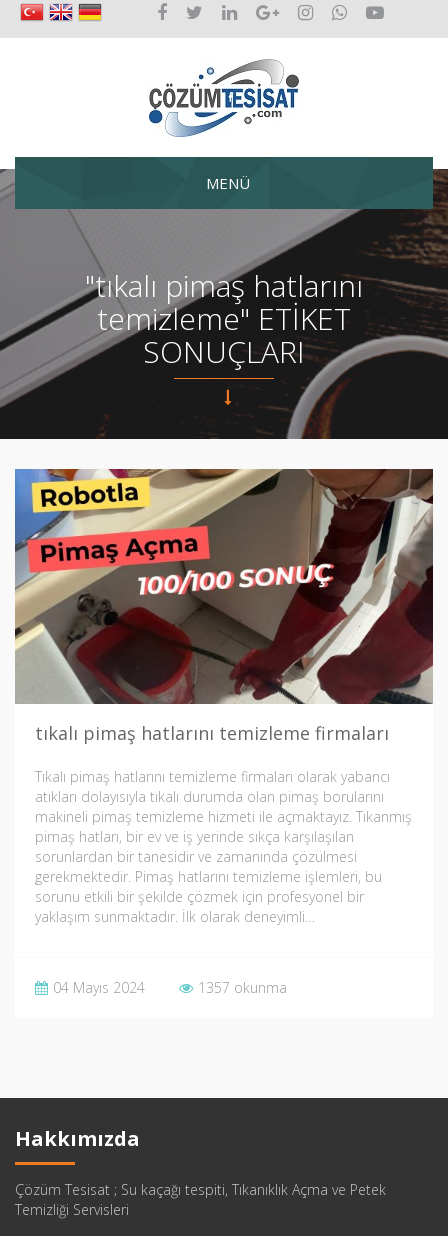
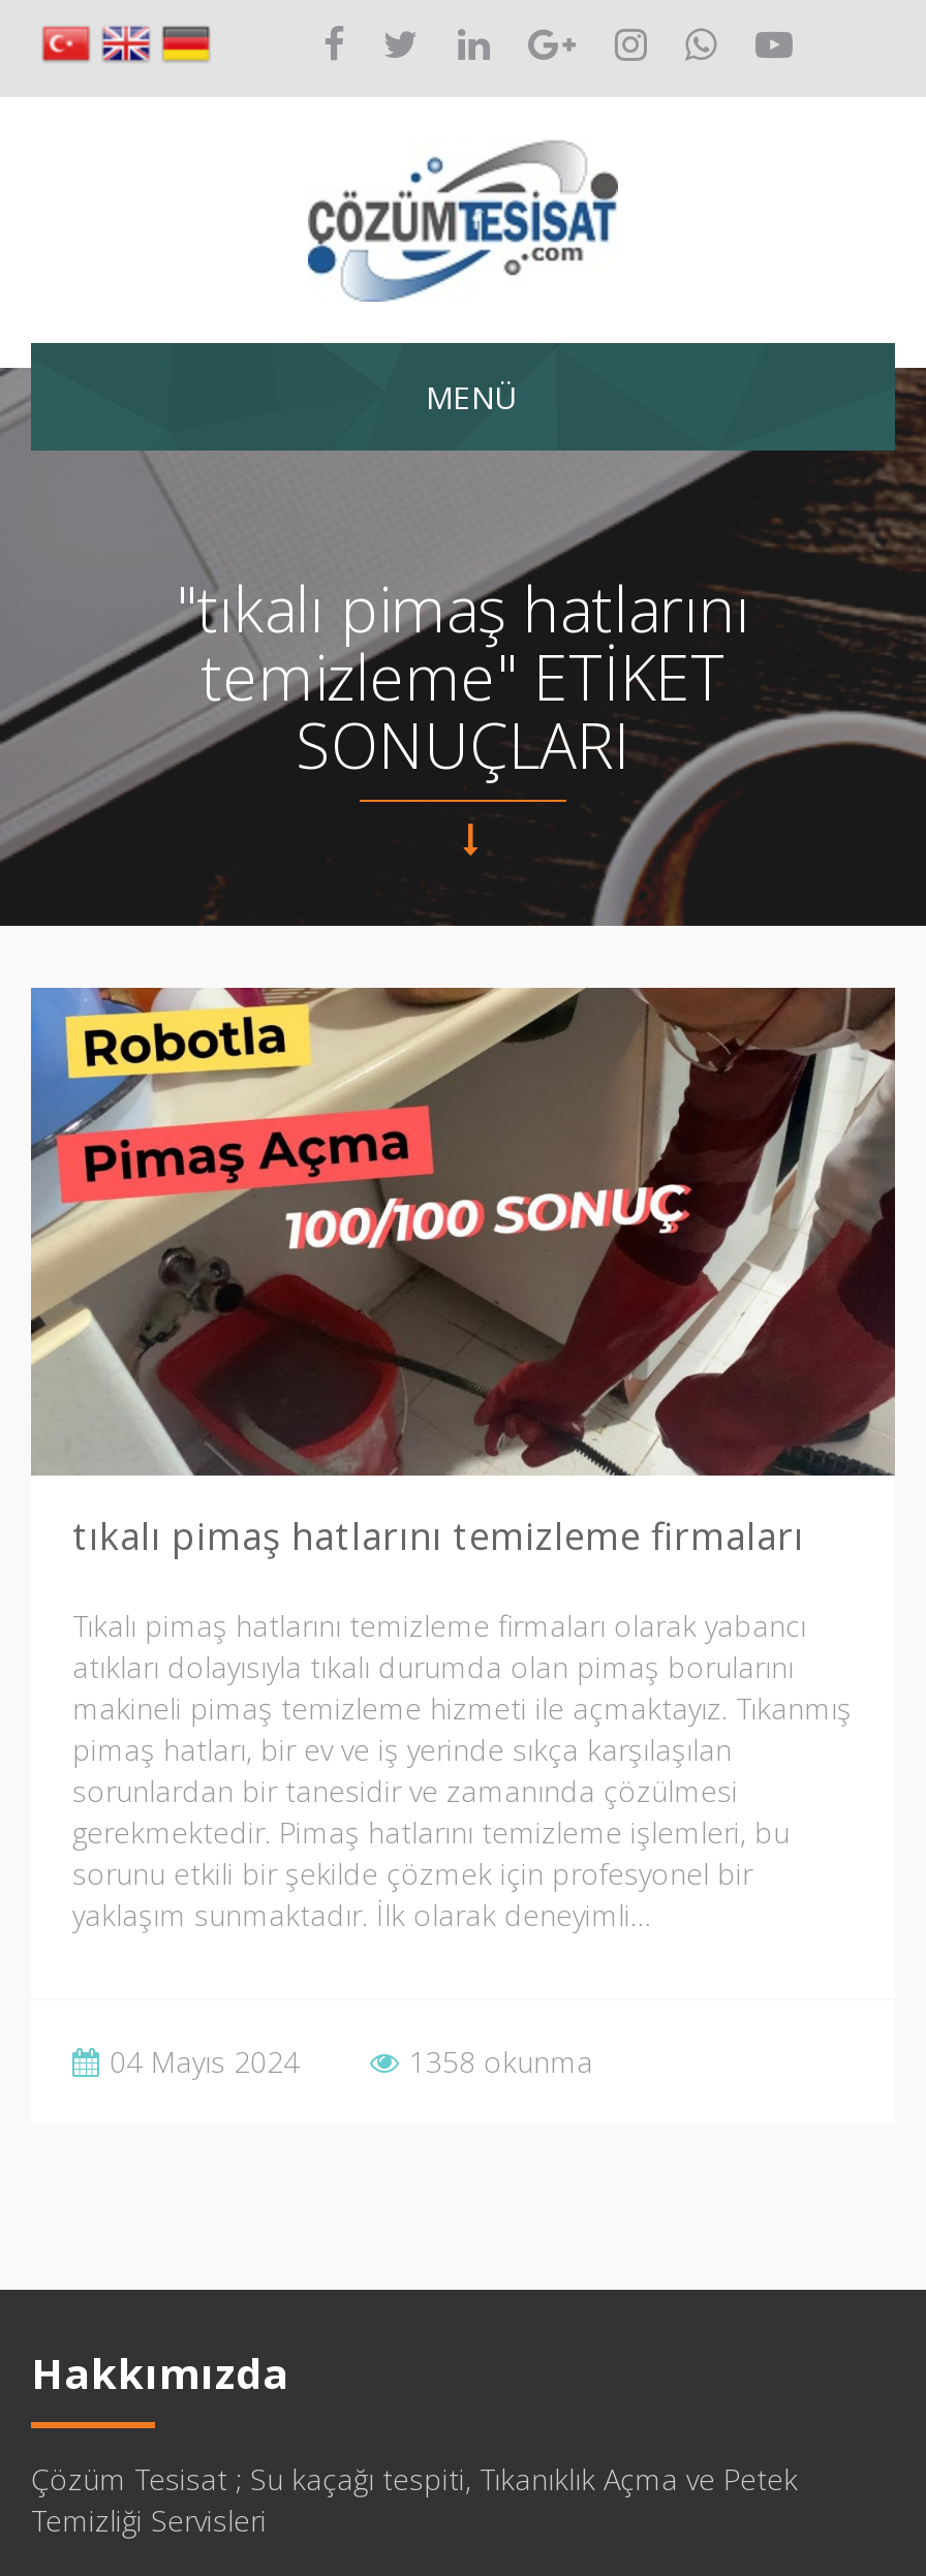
[198,978,287,997] 1357 okunma -> [409,2041,593,2080] 1358 okunma

